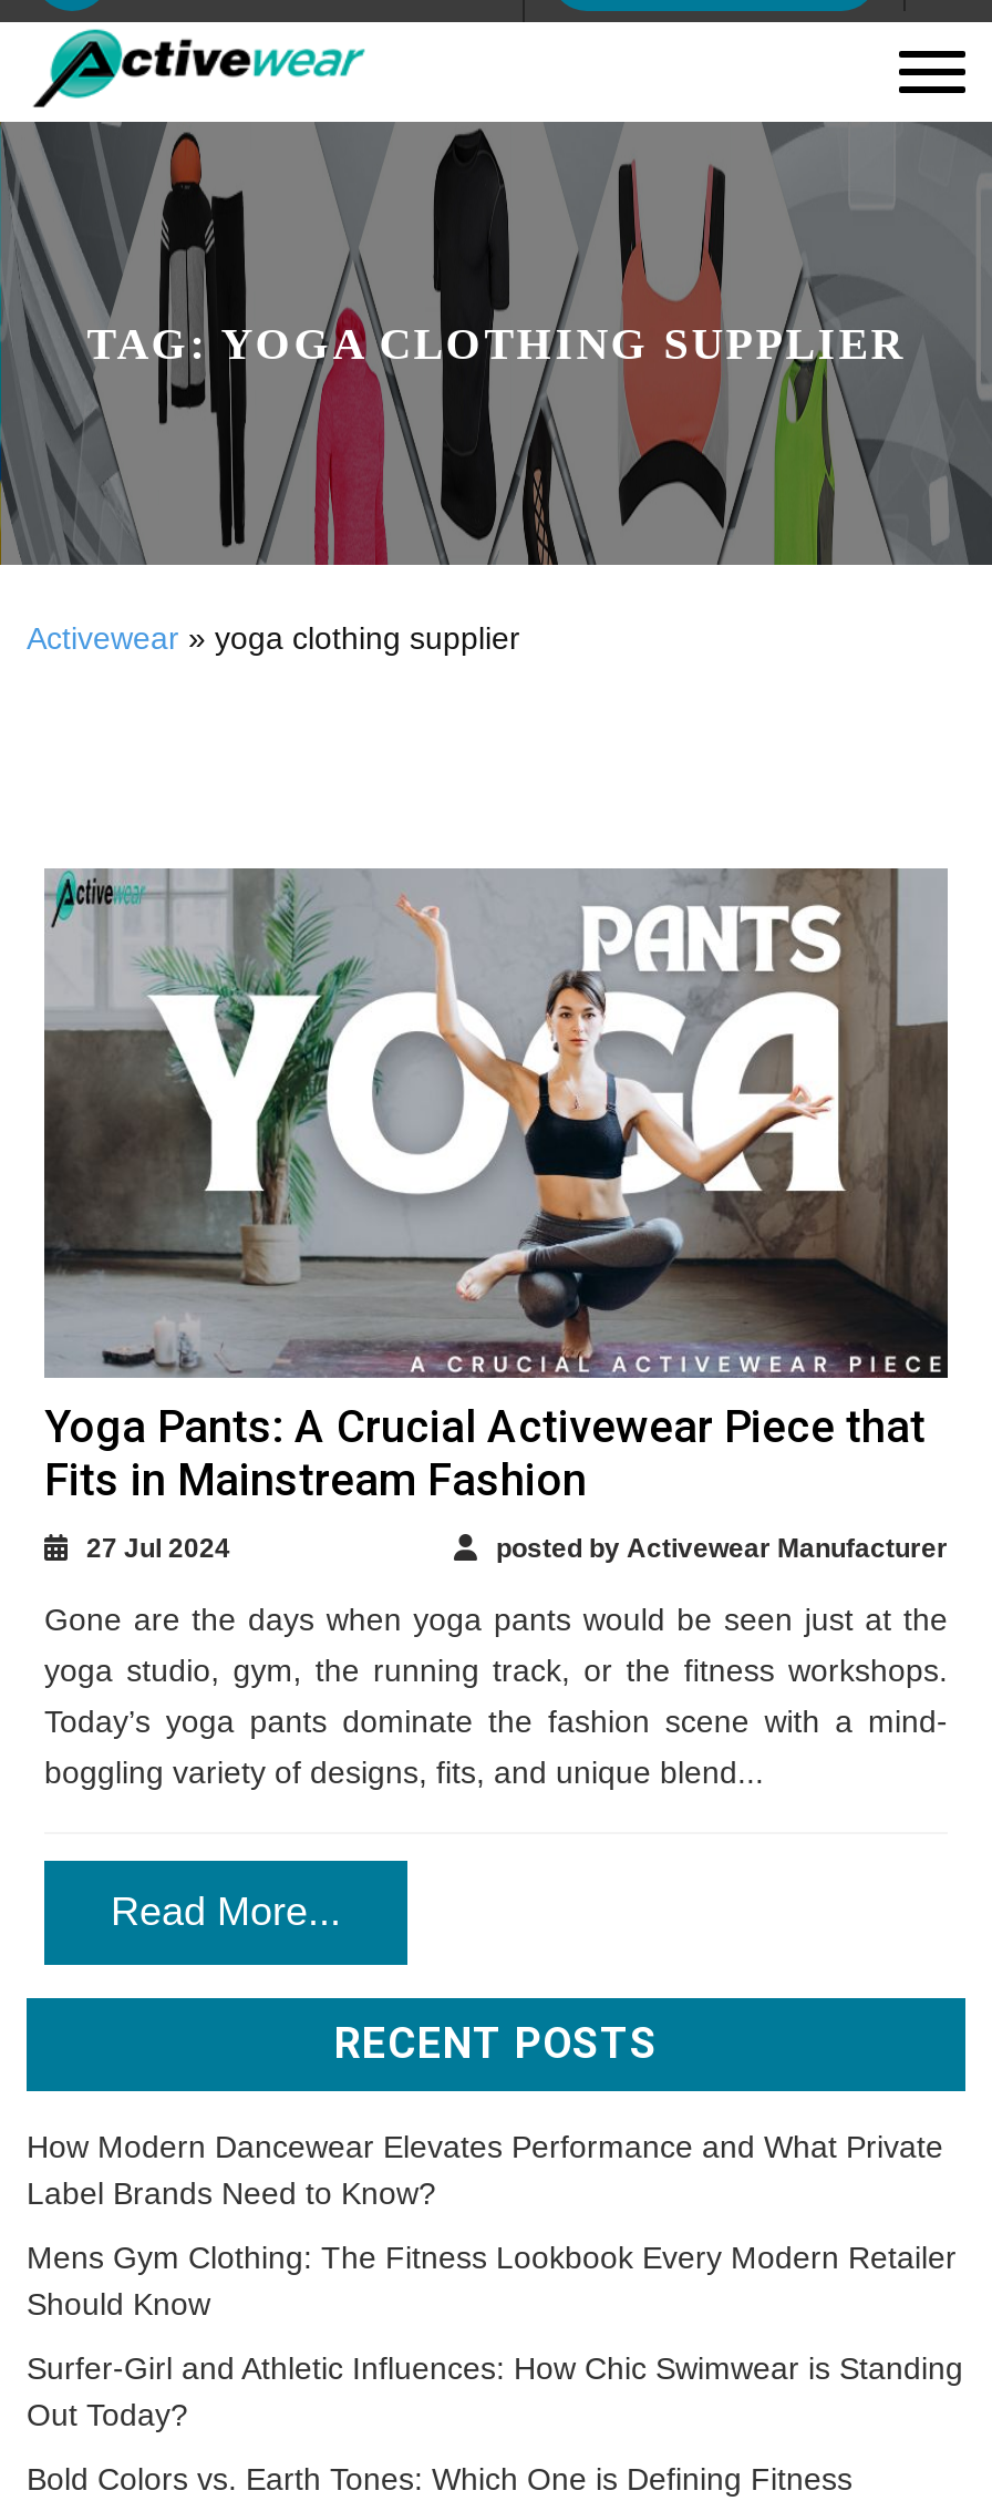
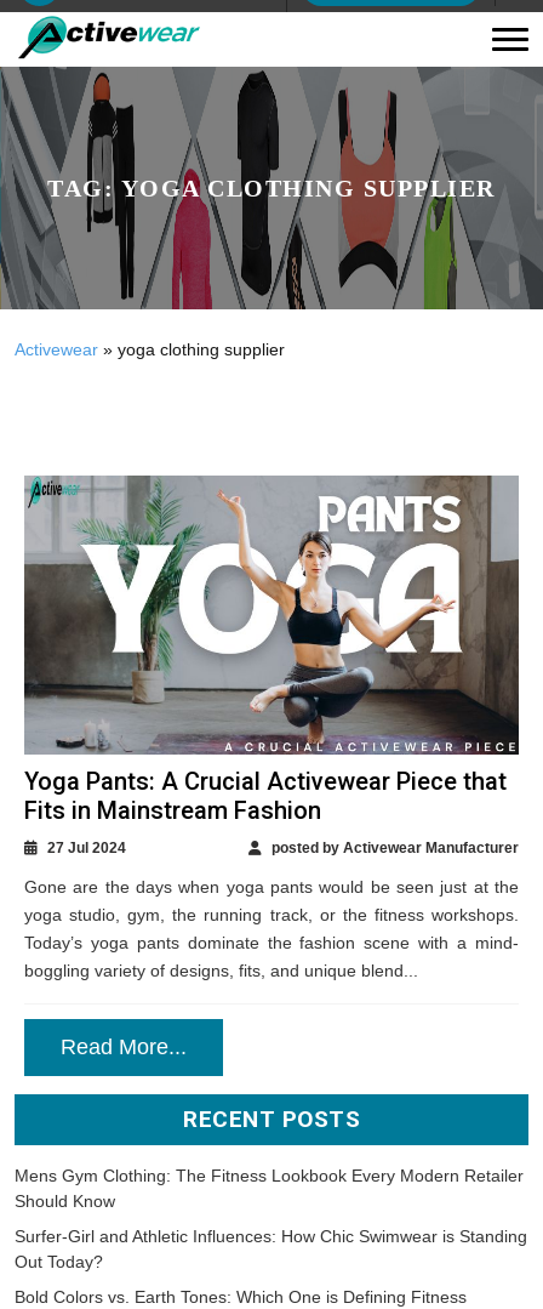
[27,2128,943,2210] How Modern Dancewear Elevates Performance and What Private | Label Brands Need to Know? -> none

